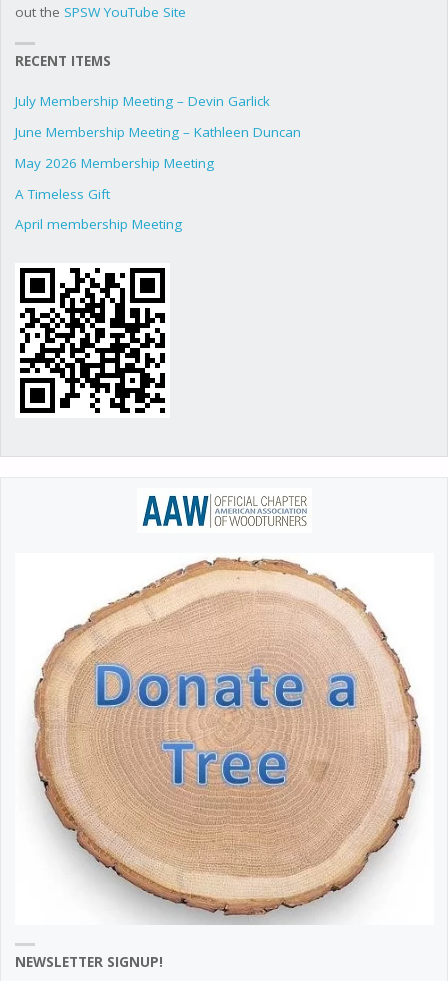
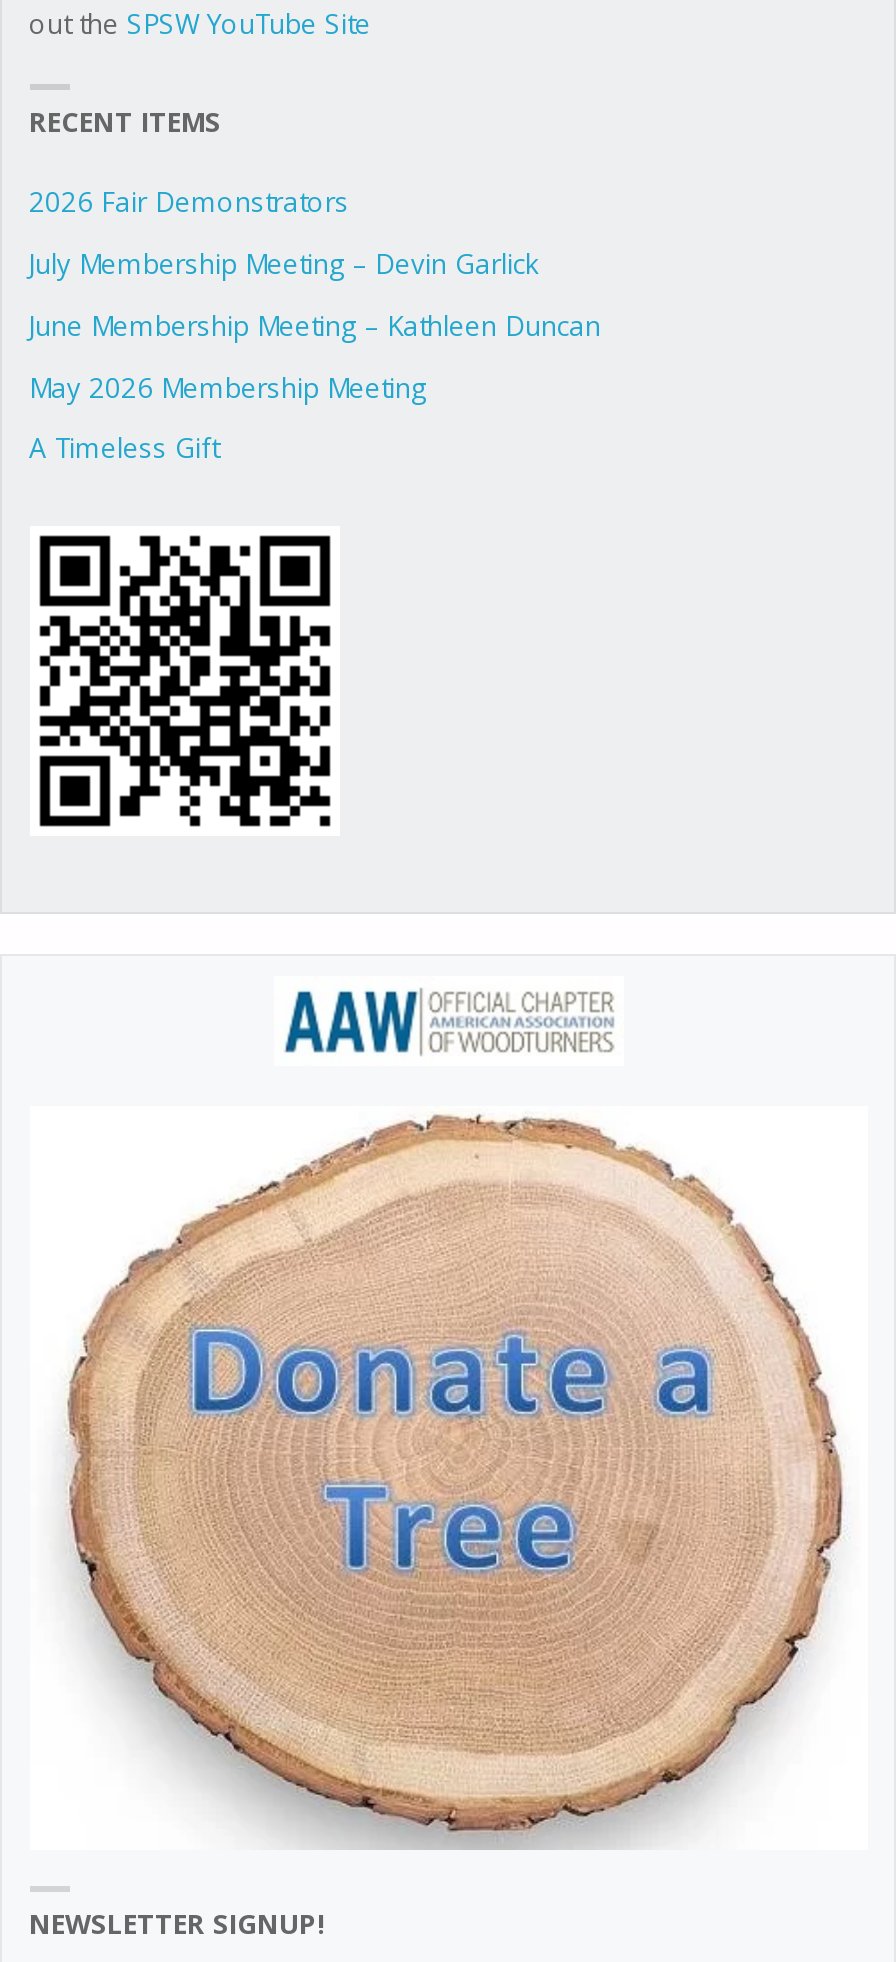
none -> [29,185,349,221] 2026 Fair Demonstrators
moved [14,92,300,203] -> [29,246,601,467]: July Membership Meeting – Devin Garlick | June Membership Meeting – Kathleen Duncan | May 2026 Membership Meeting | A Timeless Gift
[14,215,181,233] April membership Meeting -> none

